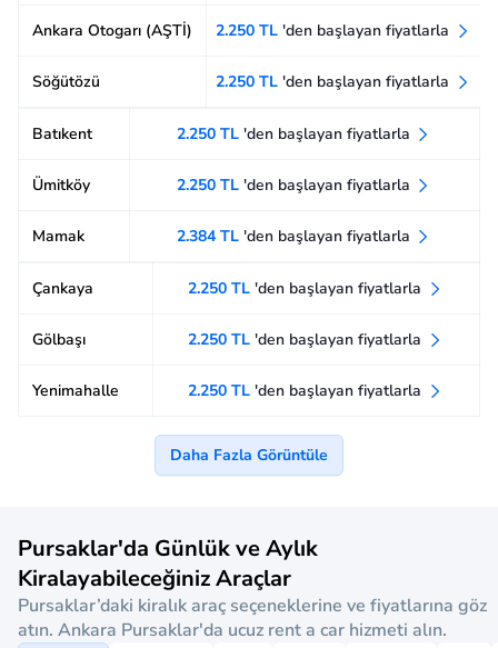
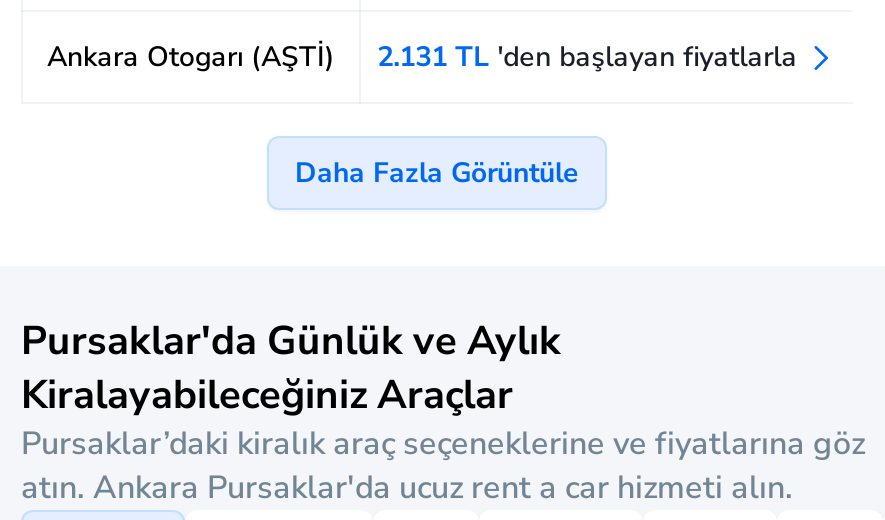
[32,20,454,401] 2.250 TL 'den başlayan fiyatlarla | Söğütözü | 2.250 TL 'den başlayan fiyatlarla | Batıkent | 2.250 TL 'den başlayan fiyatlarla | Ümitköy | 2.250 TL 'den başlayan fiyatlarla | Mamak | 2.384 TL 'den başlayan fiyatlarla | Çankaya | 2.250 TL 'den başlayan fiyatlarla | Gölbaşı | 2.250 TL 'den başlayan fiyatlarla | Yenimahalle | 2.250 TL 'den başlayan fiyatlarla -> [377,38,805,76] 2.131 TL 'den başlayan fiyatlarla

